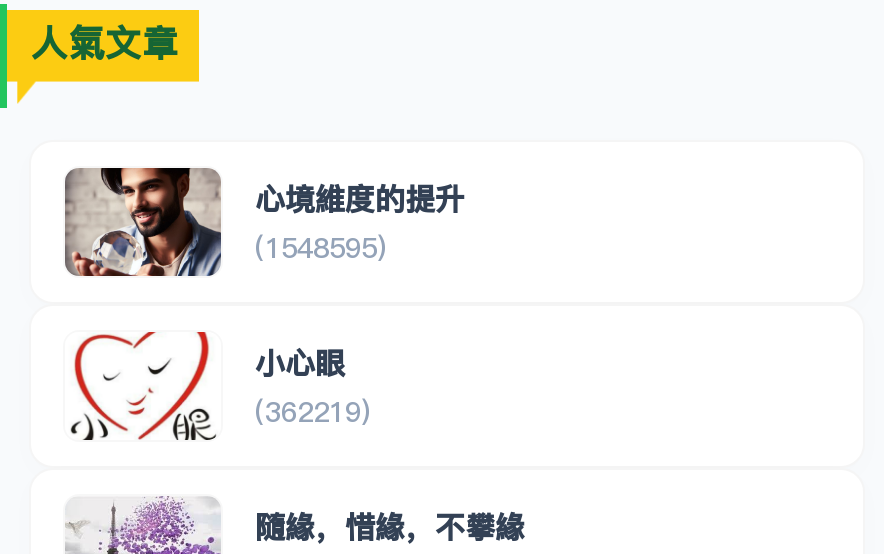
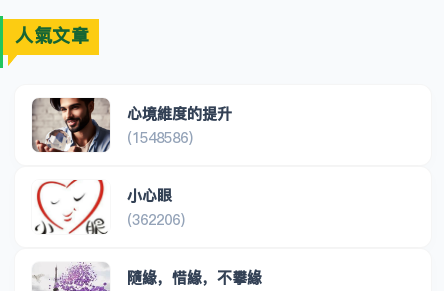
[255,227,387,267] (1548595) -> [127,127,193,147] (1548586)
[255,391,371,431] (362219) -> [127,209,185,229] (362206)

